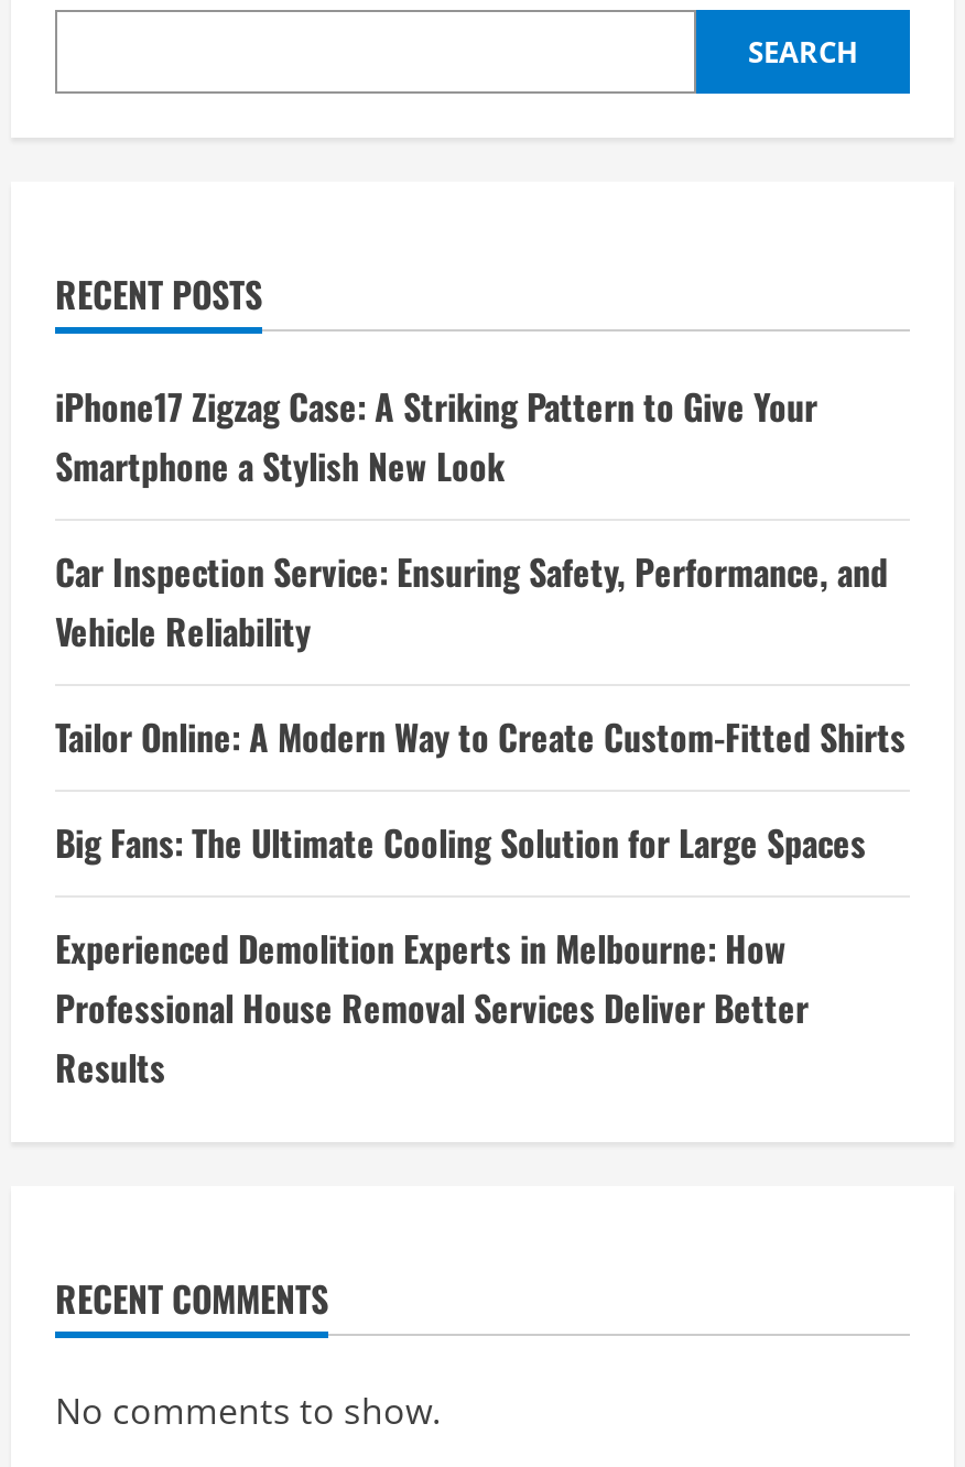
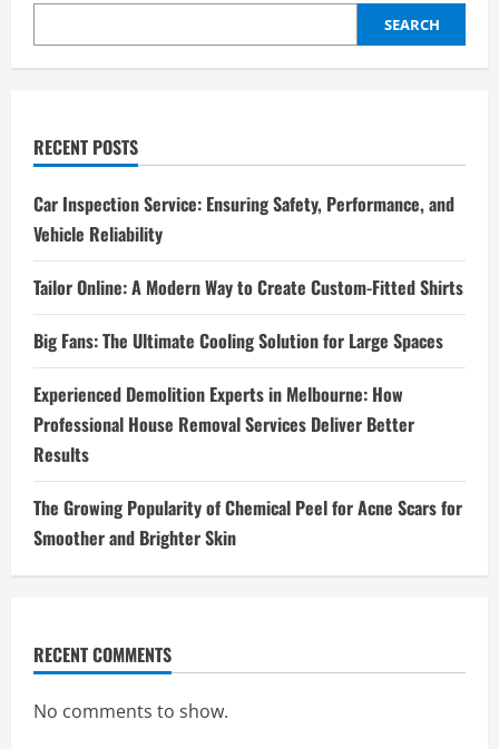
[55,381,817,493] iPhone17 Zigzag Case: A Striking Pattern to Give Your | Smartphone a Stylish New Look -> none
moved [55,546,906,1095] -> [33,190,463,467]: Car Inspection Service: Ensuring Safety, Performance, and | Vehicle Reliability | Tailor Online: A Modern Way to Create Custom-Fitted Shirts | Big Fans: The Ultimate Cooling Solution for Large Spaces | Experienced Demolition Experts in Melbourne: How | Professional House Removal Services Deliver Better | Results
none -> [33,494,462,551] The Growing Popularity of Chemical Peel for Acne Scars for | Smoother and Brighter Skin

